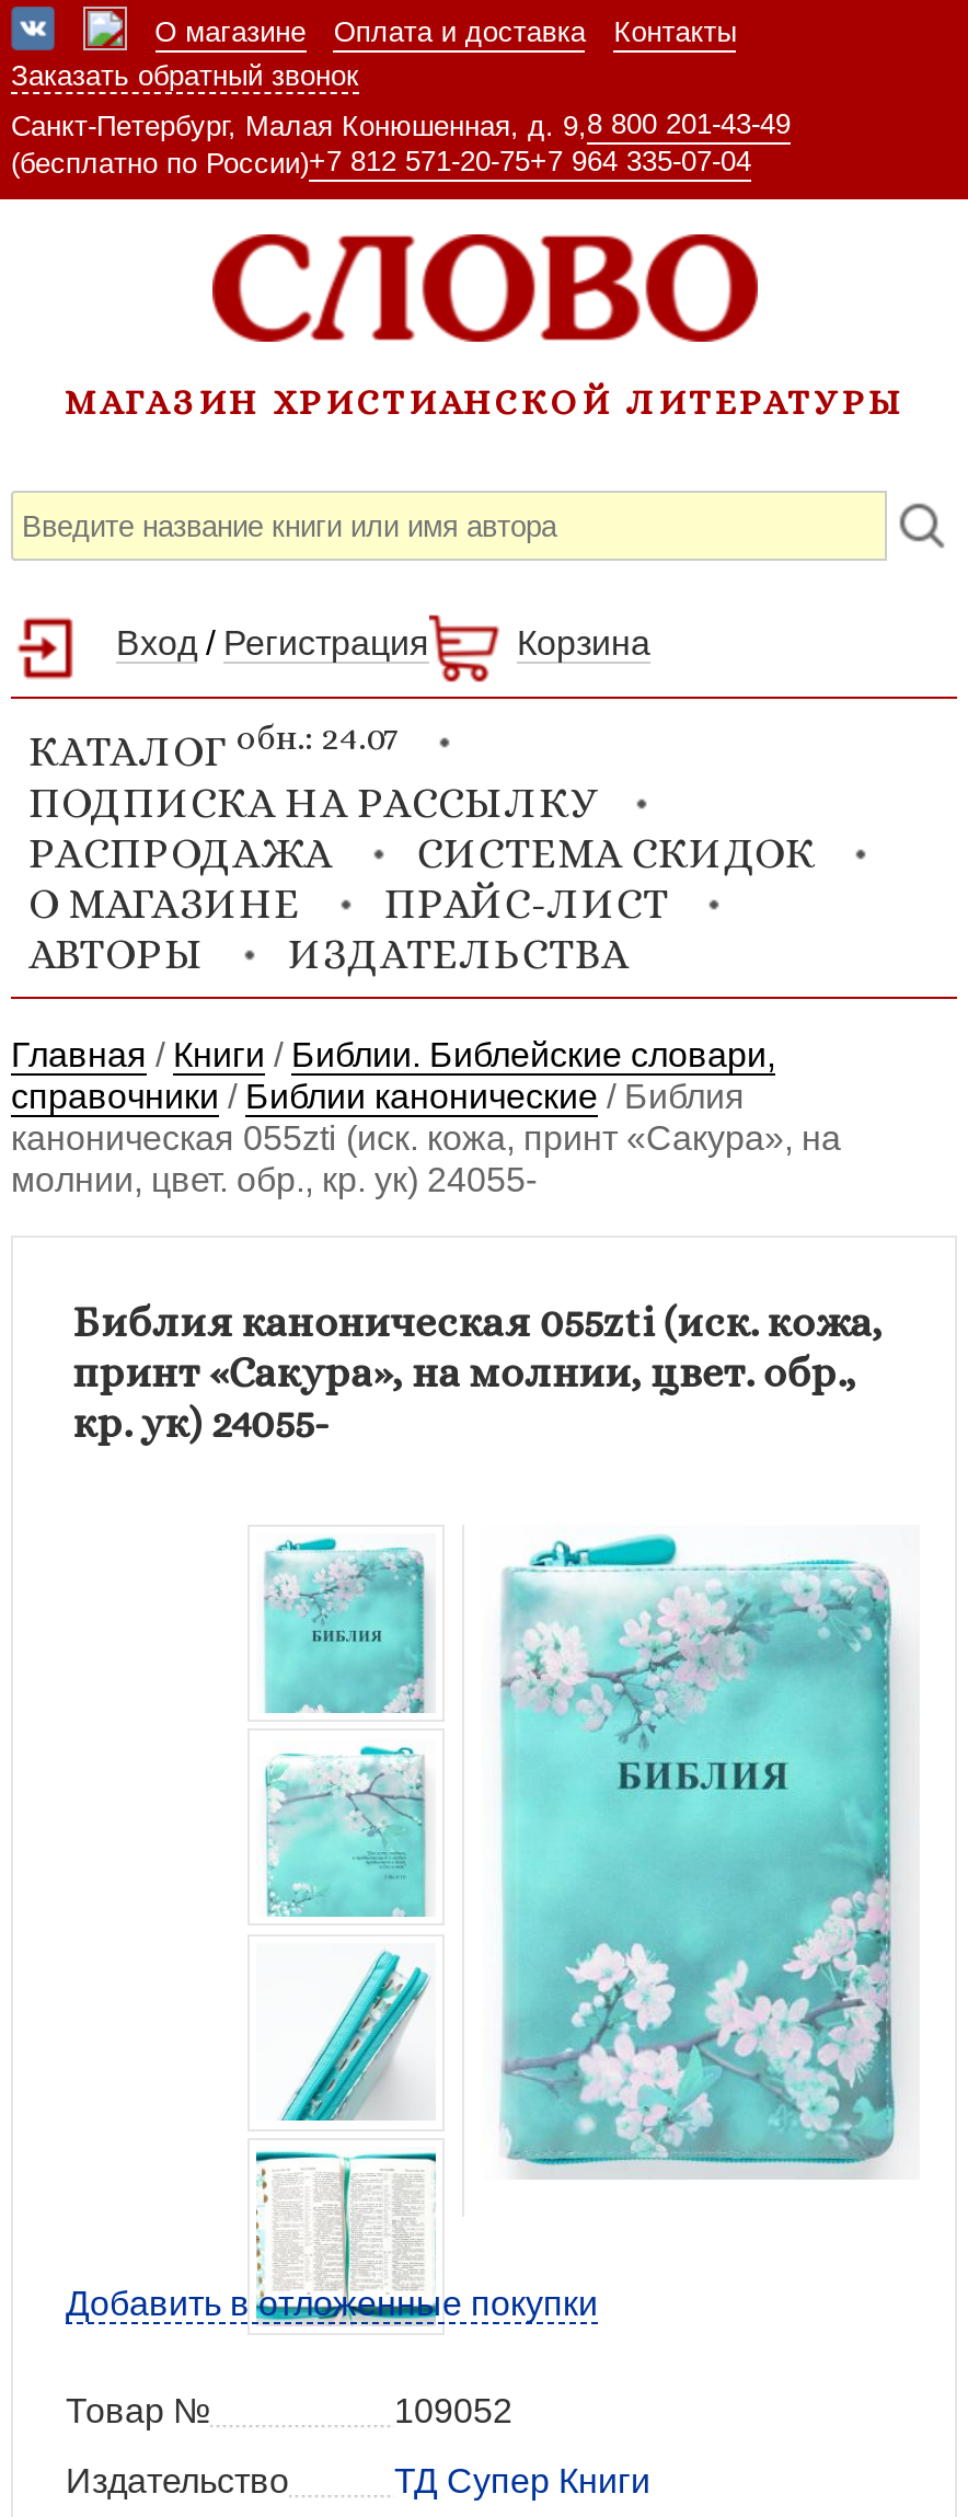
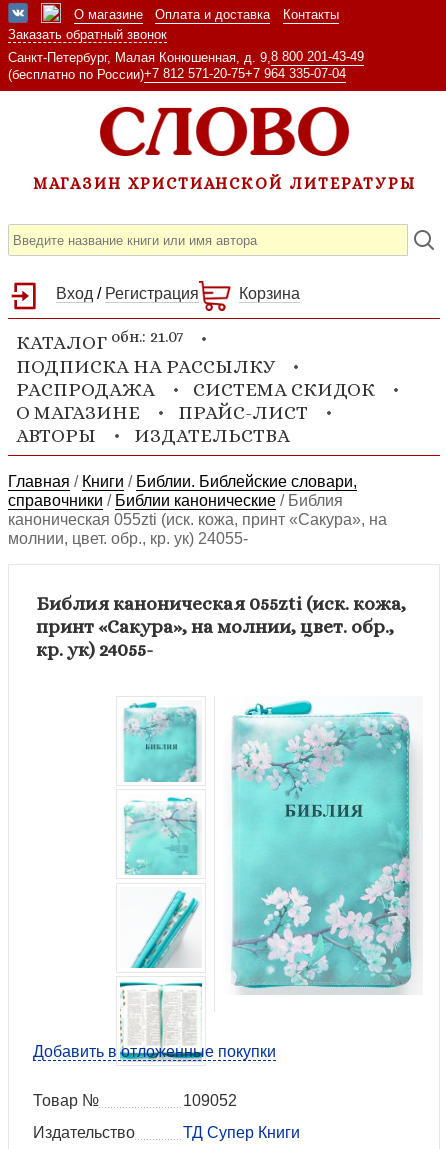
[28,717,399,775] КАТАЛОГ обн.: 24.07 -> [16,327,183,354] КАТАЛОГ обн.: 21.07

